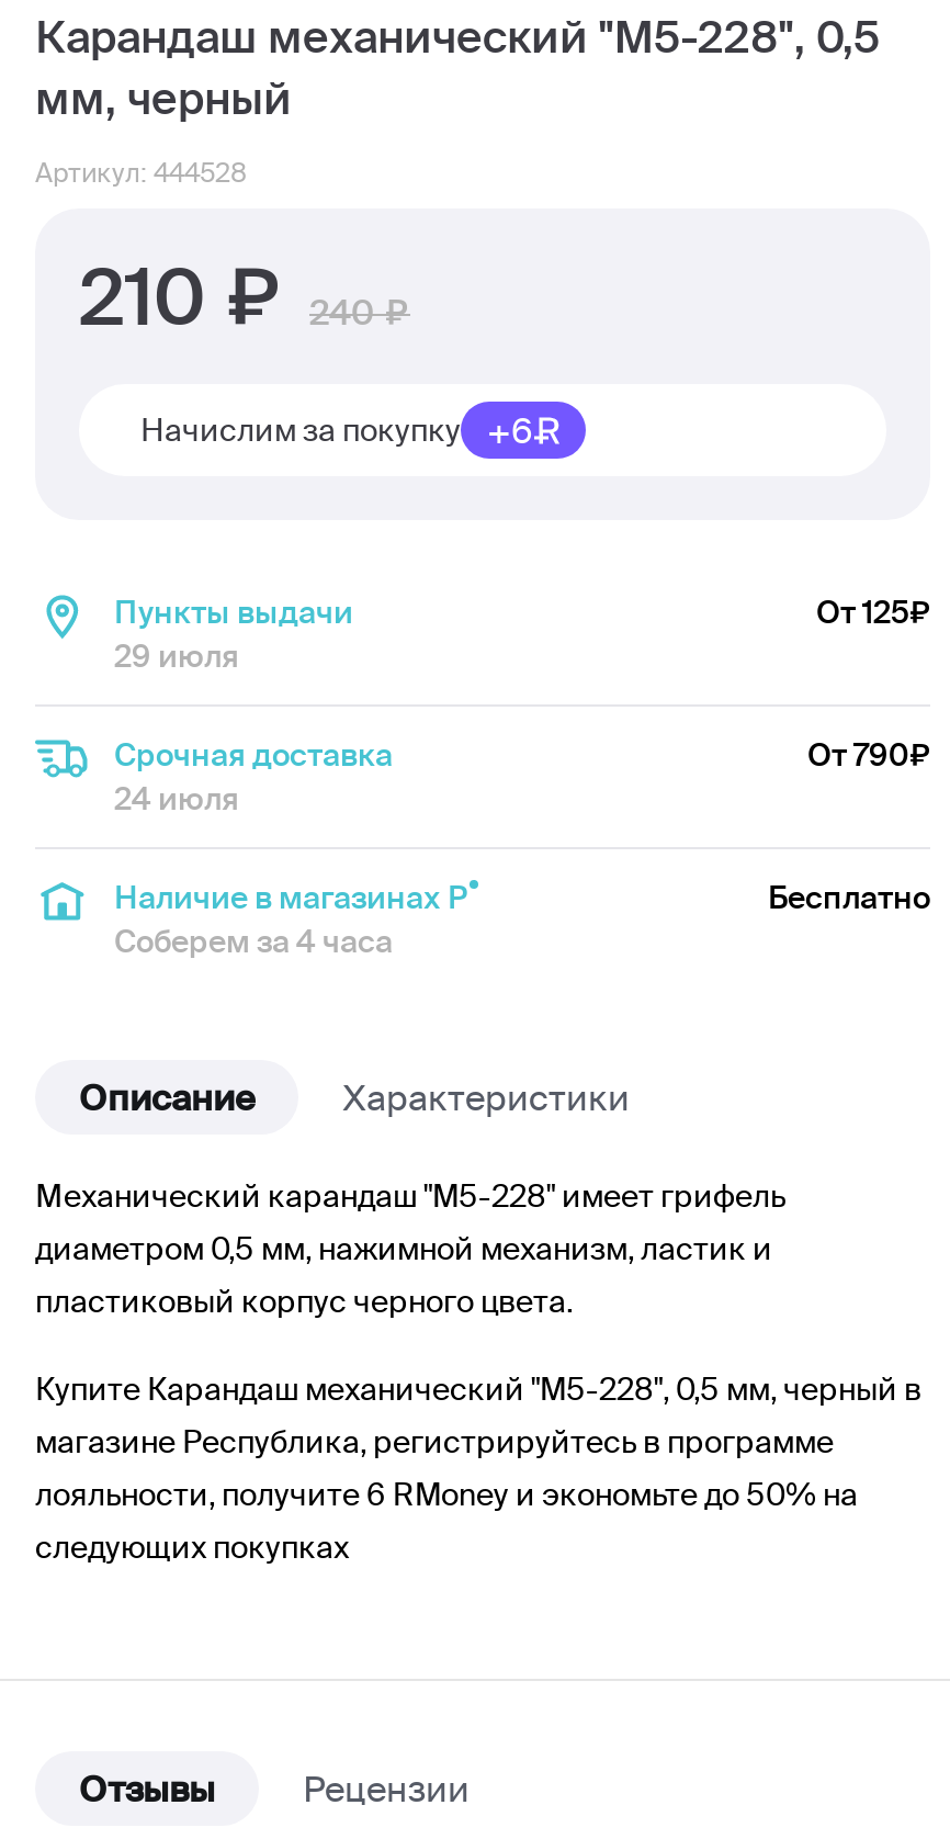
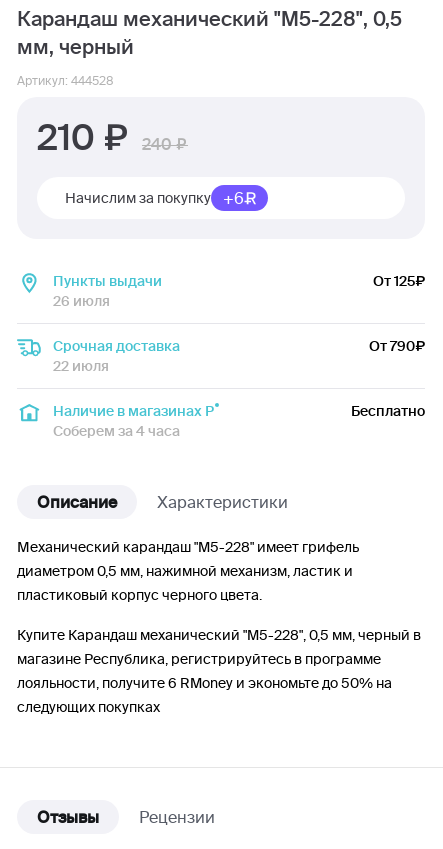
[114,639,239,674] 29 июля -> [53,293,110,309] 26 июля
[114,781,239,816] 24 июля -> [53,358,109,374] 22 июля

